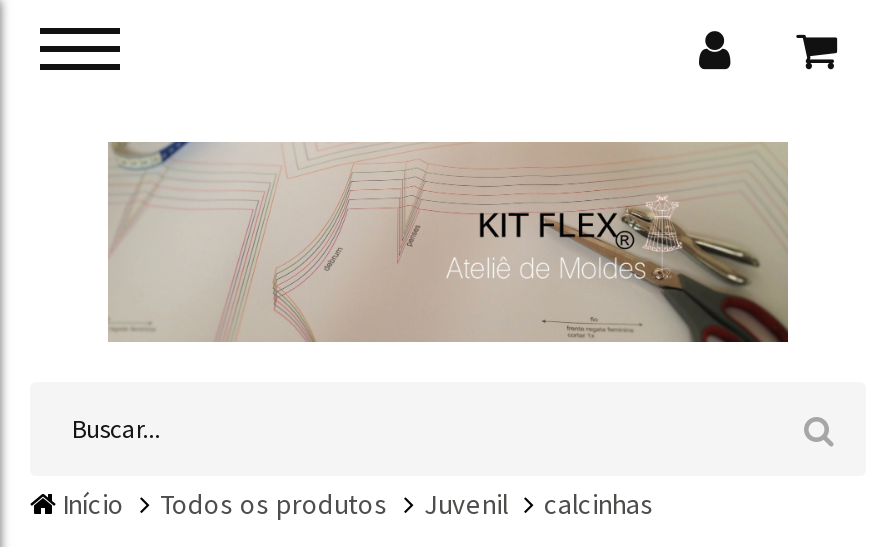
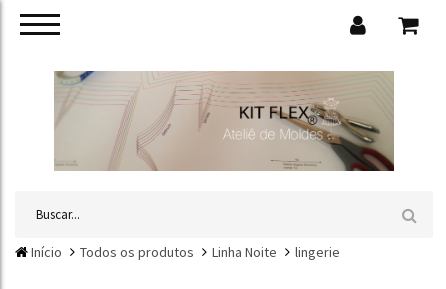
[424,486,654,522] Juvenil | calcinhas -> [212,243,340,261] Linha Noite | lingerie

